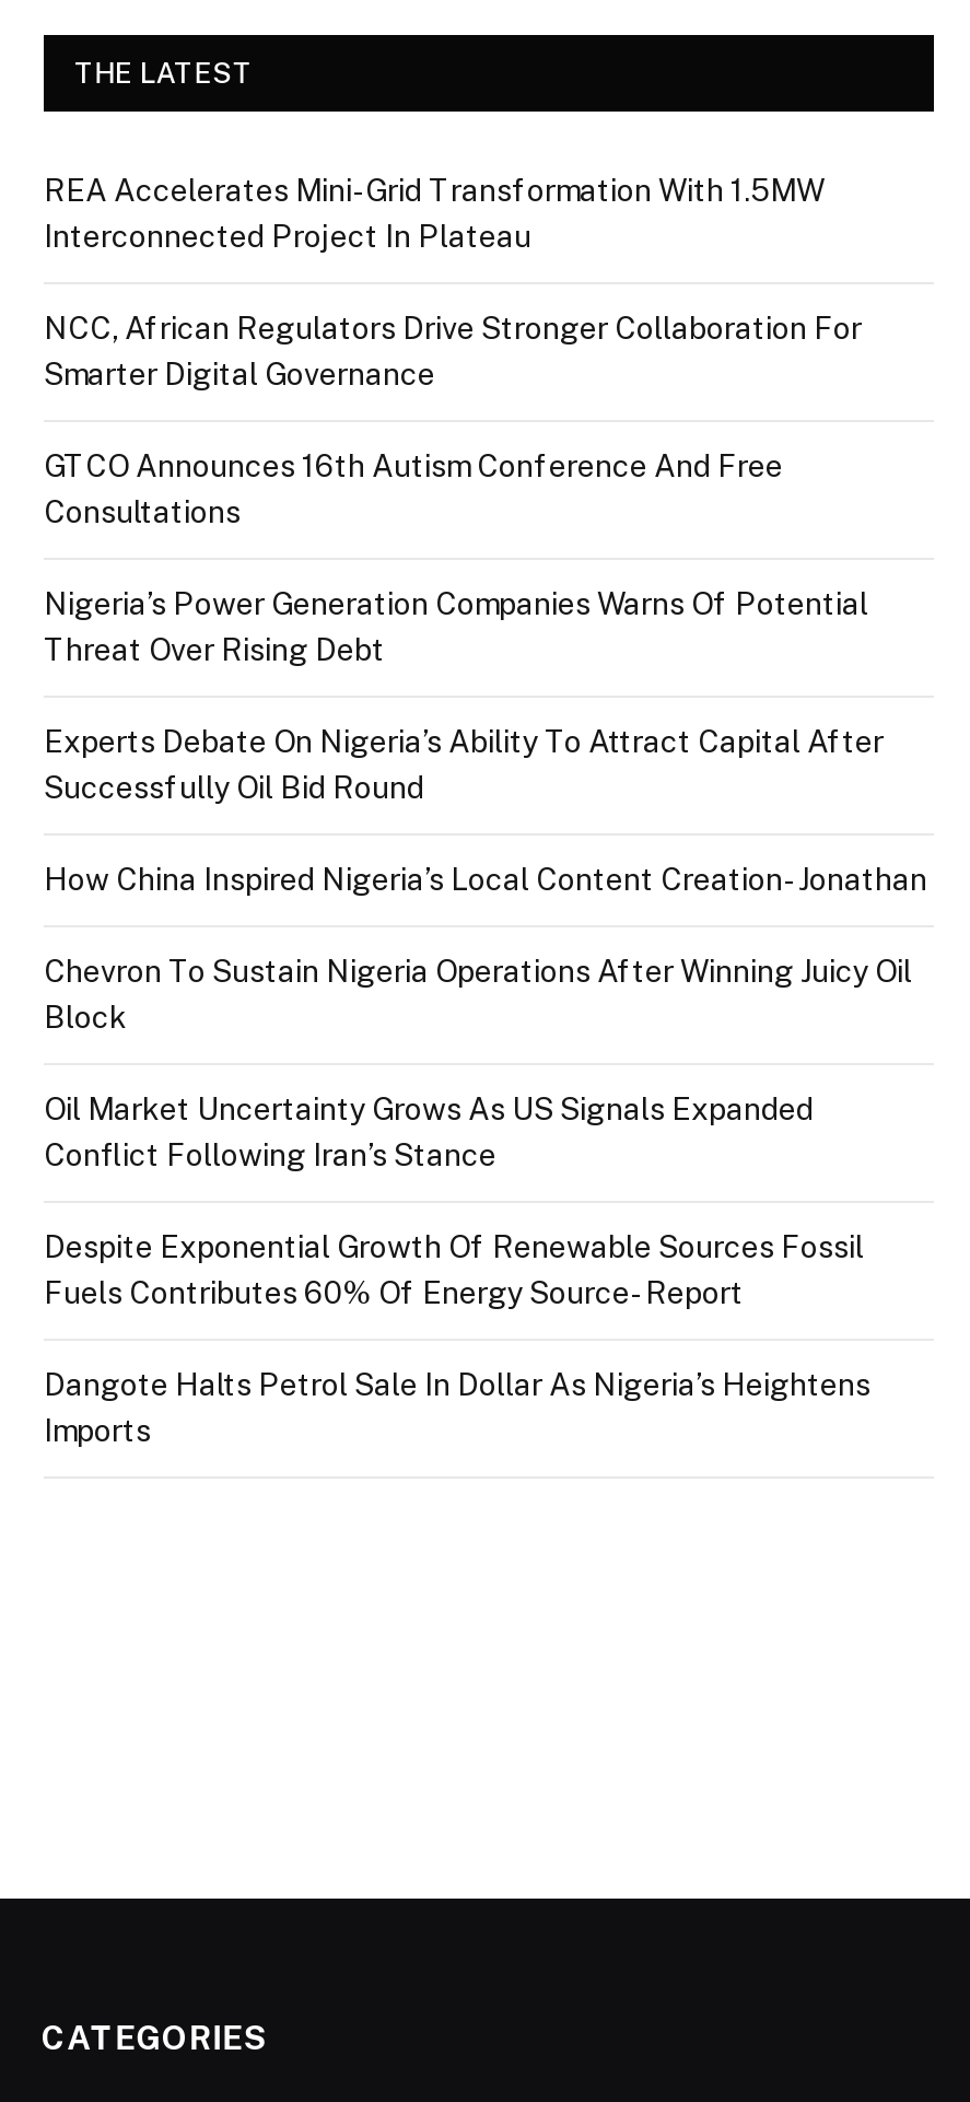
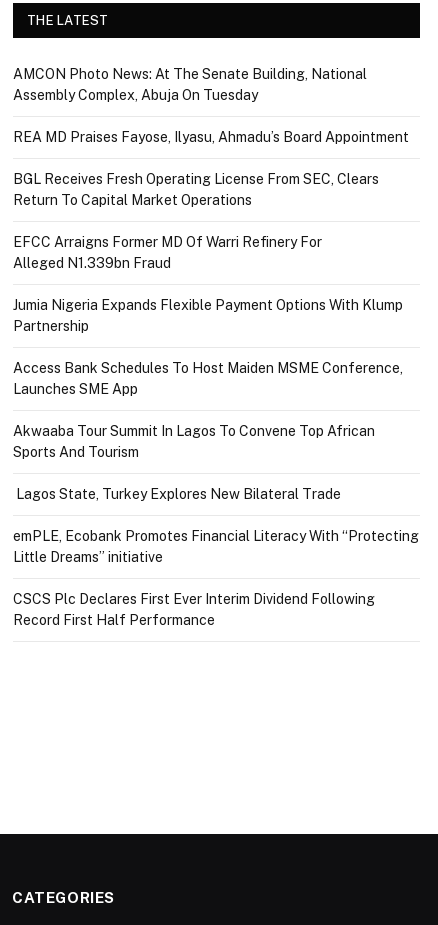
[44,172,825,253] REA Accelerates Mini-Grid Transformation With 1.5MW | Interconnected Project In Plateau -> [13,66,367,103] AMCON Photo News: At The Senate Building, National | Assembly Complex, Abuja On Tuesday
[44,310,862,391] NCC, African Regulators Drive Stronger Collaboration For | Smarter Digital Governance -> [13,129,409,145] REA MD Praises Fayose, Ilyasu, Ahmadu’s Board Appointment
[44,448,783,529] GTCO Announces 16th Autism Conference And Free | Consultations -> [13,171,379,208] BGL Receives Fresh Operating License From SEC, Clears | Return To Capital Market Operations
[44,586,868,667] Nigeria’s Power Generation Companies Warns Of Potential | Threat Over Rising Debt -> [13,234,322,271] EFCC Arraigns Former MD Of Warri Refinery For | Alleged N1.339bn Fraud
[44,724,884,804] Experts Debate On Nigeria’s Ability To Attract Capital After | Successfully Oil Bid Round -> [13,297,403,334] Jumia Nigeria Expands Flexible Payment Options With Klump | Partnership
[44,861,927,896] How China Inspired Nigeria’s Local Content Creation- Jonathan -> [13,360,403,397] Access Bank Schedules To Host Maiden MSME Conference, | Launches SME App
[44,953,912,1034] Chevron To Sustain Nigeria Operations After Winning Juicy Oil | Block -> [13,423,375,460] Akwaaba Tour Summit In Lagos To Convene Top African | Sports And Tourism
[44,1091,814,1172] Oil Market Uncertainty Grows As US Signals Expanded | Conflict Following Iran’s Stance -> [13,486,344,502] Lagos State, Turkey Explores New Bilateral Trade
[44,1229,864,1310] Despite Exponential Growth Of Renewable Sources Fossil | Fuels Contributes 60% Of Energy Source- Report -> [13,528,419,565] emPLE, Ecobank Promotes Financial Literacy With “Protecting | Little Dreams” initiative
[44,1367,870,1448] Dangote Halts Petrol Sale In Dollar As Nigeria’s Heightens | Imports -> [13,591,375,628] CSCS Plc Declares First Ever Interim Dividend Following | Record First Half Performance

